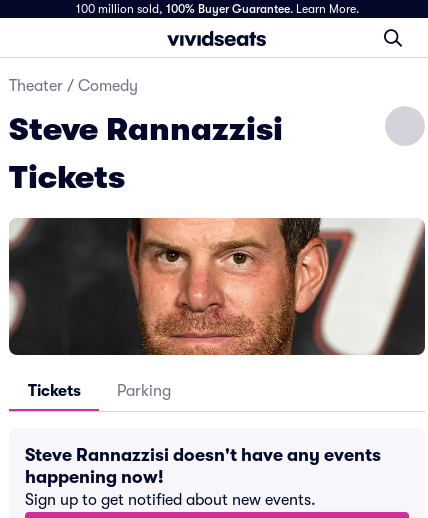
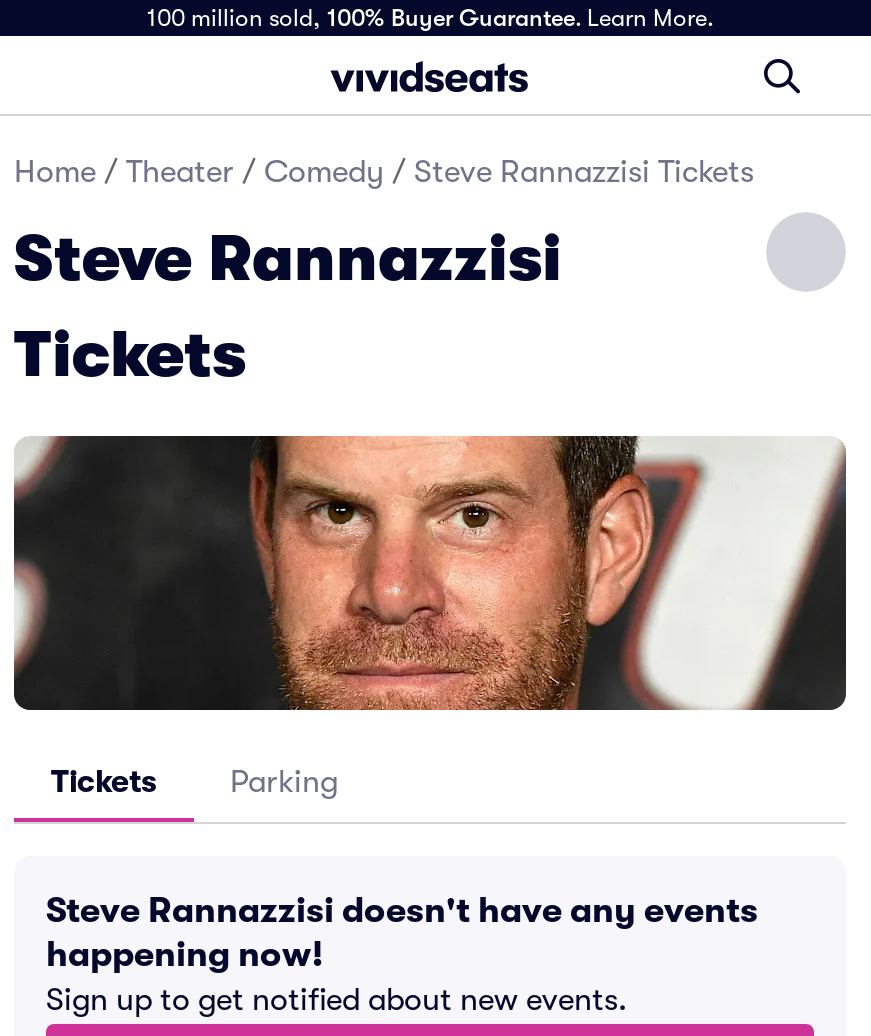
[9,77,138,95] Theater / Comedy -> [14,154,754,190] Home / Theater / Comedy / Steve Rannazzisi Tickets

